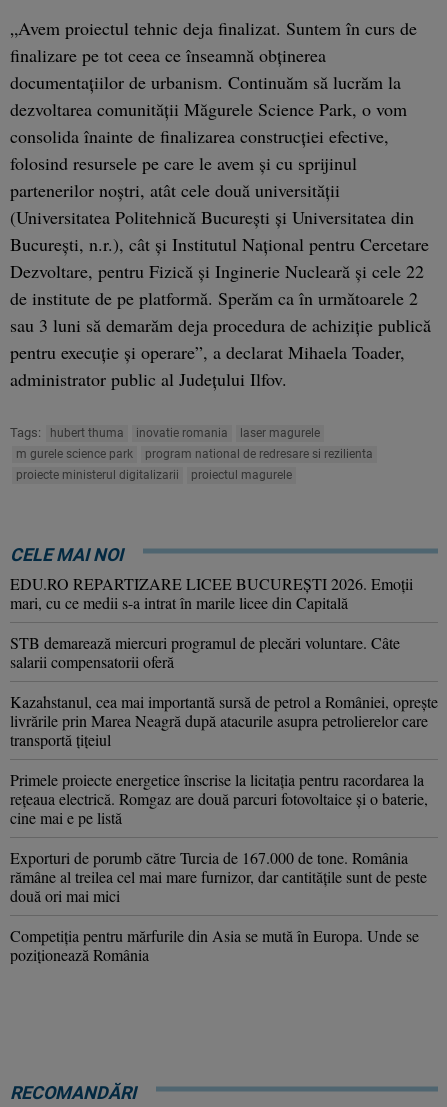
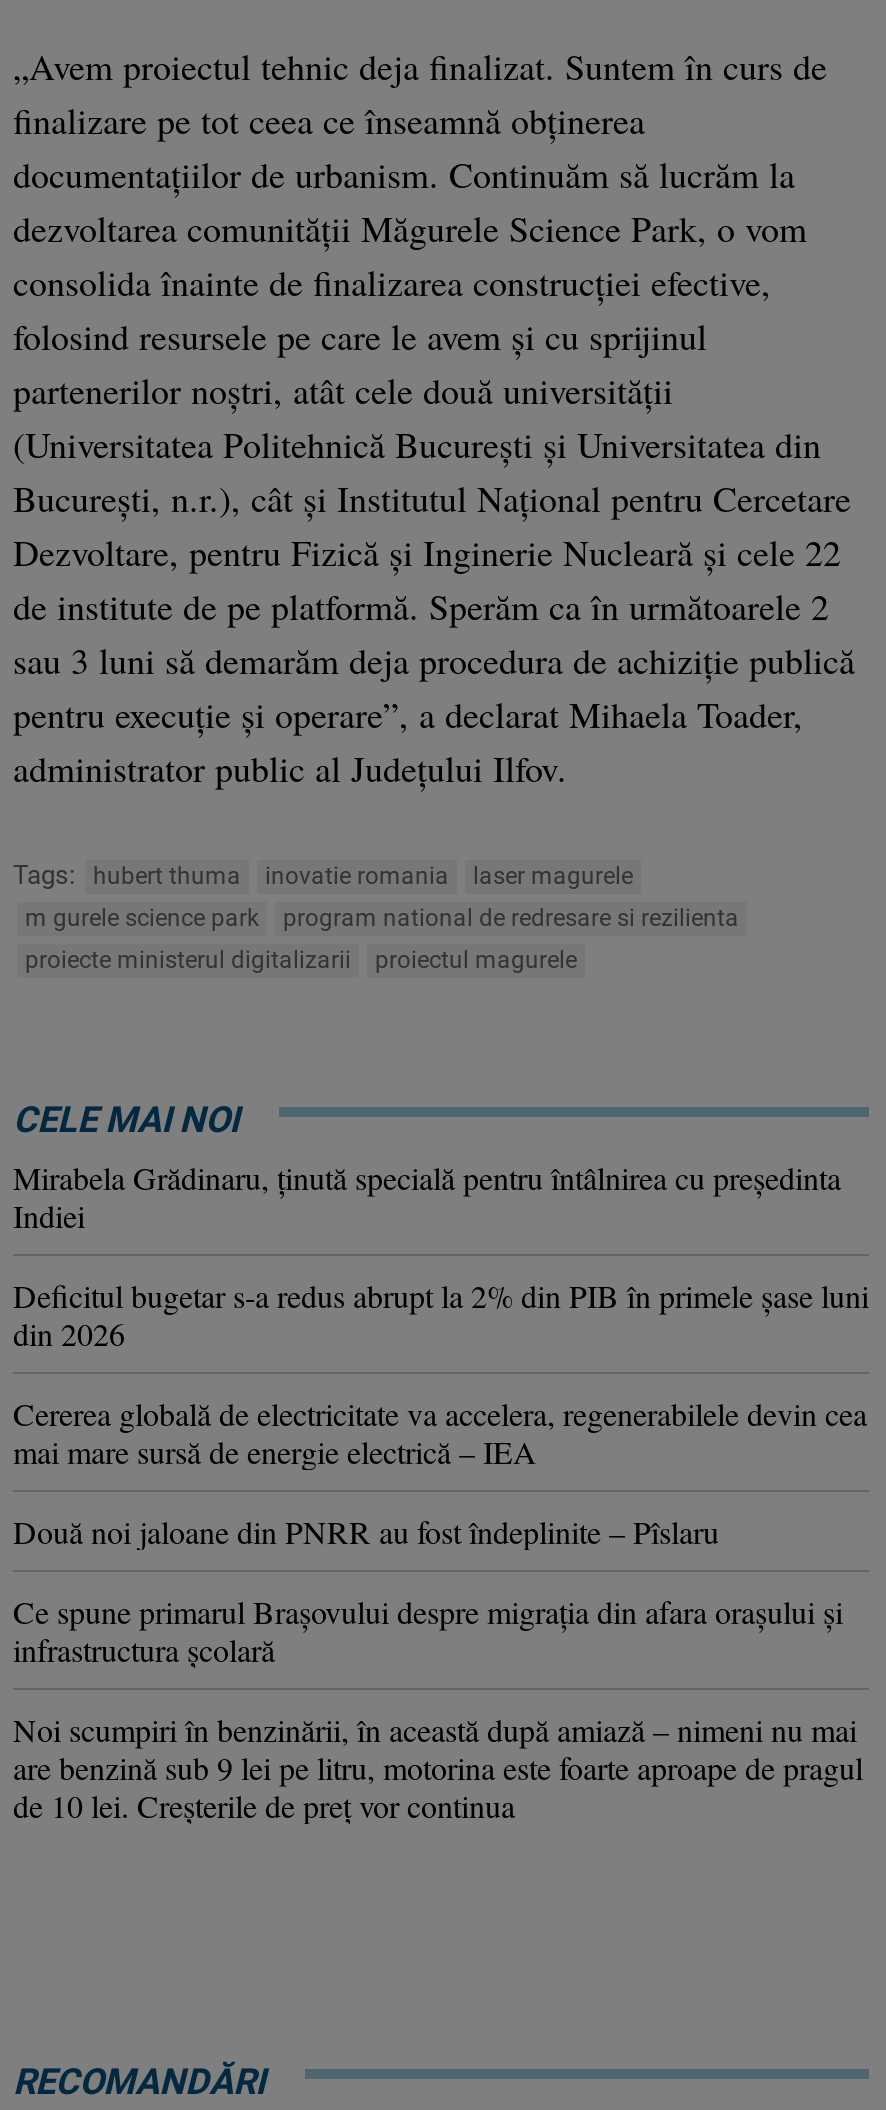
[10,573,413,613] EDU.RO REPARTIZARE LICEE BUCUREŞTI 2026. Emoţii | mari, cu ce medii s-a intrat în marile licee din Capitală -> [13,1156,841,1236] Mirabela Grădinaru, ţinută specială pentru întâlnirea cu preşedinta | Indiei
[10,632,400,672] STB demarează miercuri programul de plecări voluntare. Câte | salarii compensatorii oferă -> [13,1274,869,1354] Deficitul bugetar s-a redus abrupt la 2% din PIB în primele șase luni | din 2026
[10,691,438,750] Kazahstanul, cea mai importantă sursă de petrol a României, oprește | livrările prin Marea Neagră după atacurile asupra petrolierelor care | transportă țițeiul -> [13,1392,867,1472] Cererea globală de electricitate va accelera, regenerabilele devin cea | mai mare sursă de energie electrică – IEA
[10,769,428,828] Primele proiecte energetice înscrise la licitația pentru racordarea la | rețeaua electrică. Romgaz are două parcuri fotovoltaice și o baterie, | cine mai e pe listă -> [13,1510,719,1552] Două noi jaloane din PNRR au fost îndeplinite – Pîslaru
[10,847,427,906] Exporturi de porumb către Turcia de 167.000 de tone. România | rămâne al treilea cel mai mare furnizor, dar cantitățile sunt de peste | două ori mai mici -> [13,1590,843,1670] Ce spune primarul Brașovului despre migraţia din afara oraşului şi | infrastructura şcolară
[10,925,419,965] Competiția pentru mărfurile din Asia se mută în Europa. Unde se | poziționează România -> [13,1708,863,1826] Noi scumpiri în benzinării, în această după amiază – nimeni nu mai | are benzină sub 9 lei pe litru, motorina este foarte aproape de pragul | de 10 lei. Creșterile de preț vor continua

